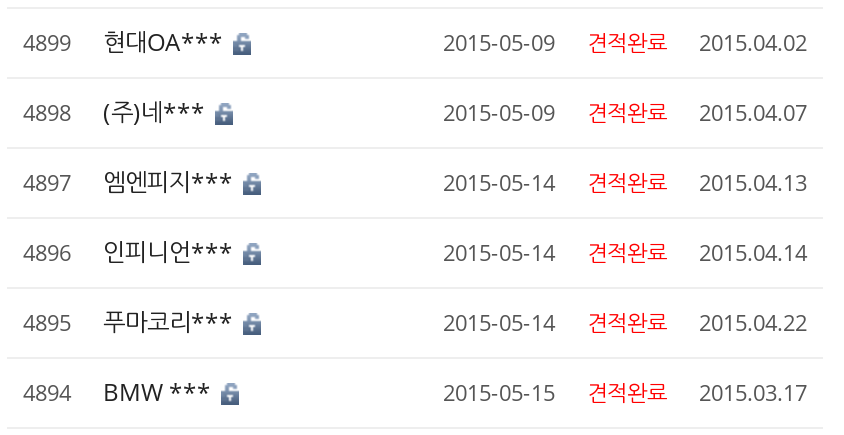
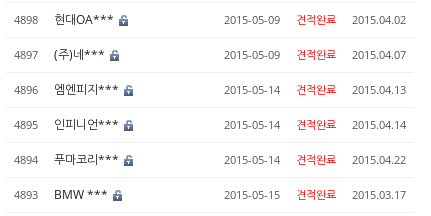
[23,27,71,57] 4899 -> [14,12,38,27] 4898
[23,95,211,129] 4898 (주)네*** -> [14,46,108,63] 4897 (주)네***
[23,165,239,199] 4897 엠엔피지*** -> [14,81,122,98] 4896 엠엔피지***
[23,235,239,269] 4896 인피니언*** -> [14,116,122,133] 4895 인피니언***
[23,305,239,339] 4895 푸마코리*** -> [14,151,122,168] 4894 푸마코리***
[23,375,217,409] 4894 BMW *** -> [14,186,111,203] 4893 BMW ***

